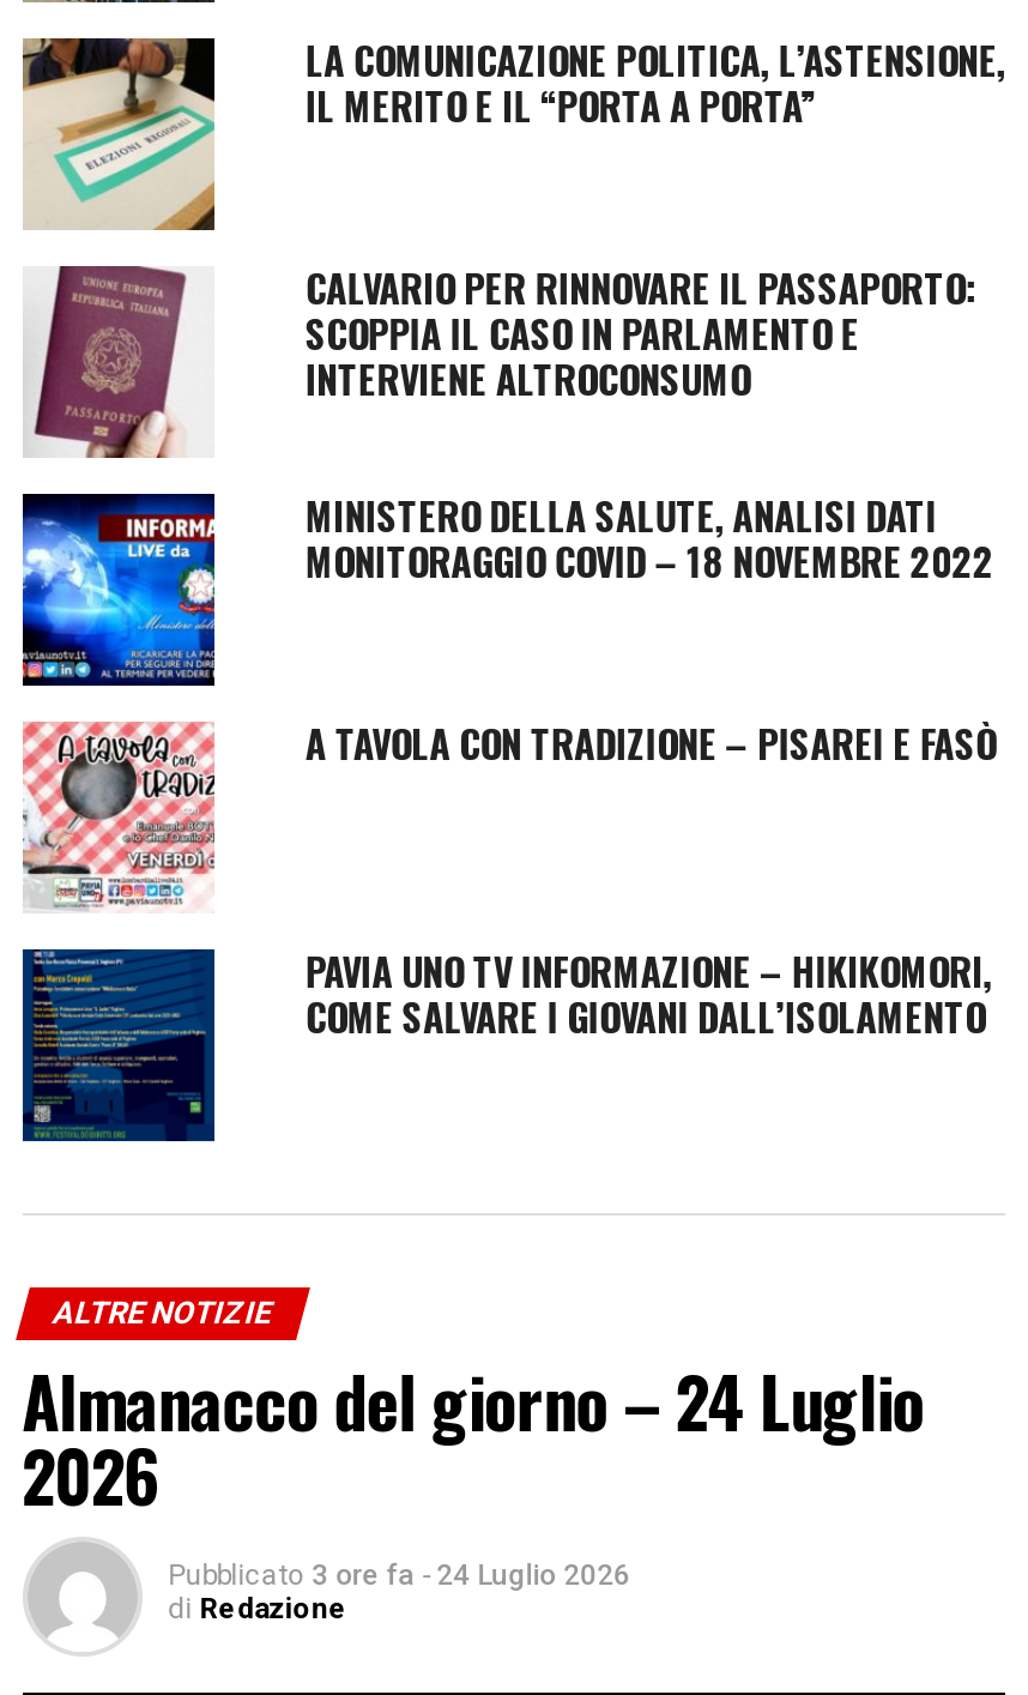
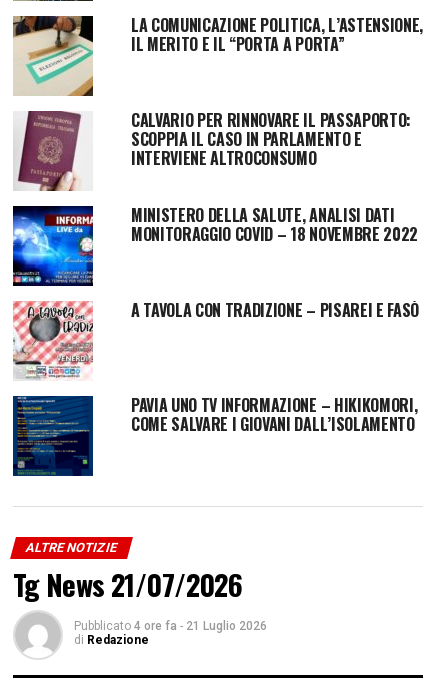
[22,1350,924,1592] Almanacco del giorno – 24 Luglio | 2026 | Pubblicato 3 ore fa - 24 Luglio 2026 -> [13,563,267,633] Tg News 21/07/2026 | Pubblicato 4 ore fa - 21 Luglio 2026

